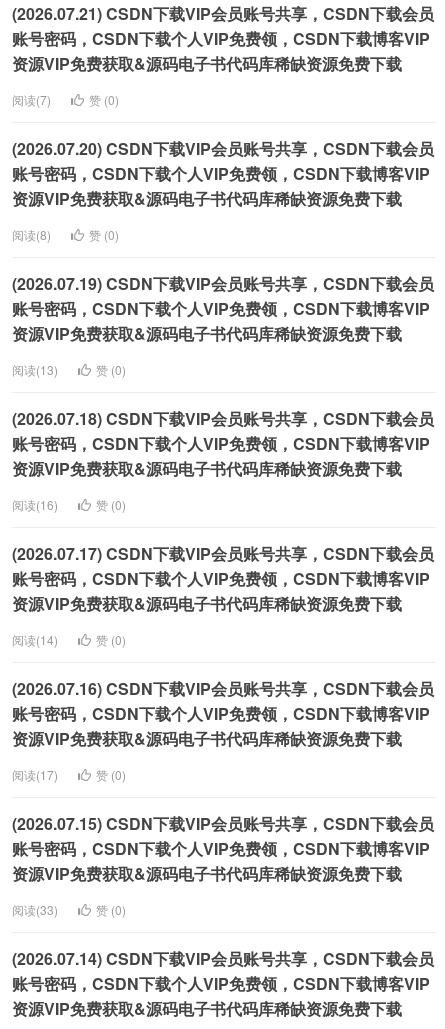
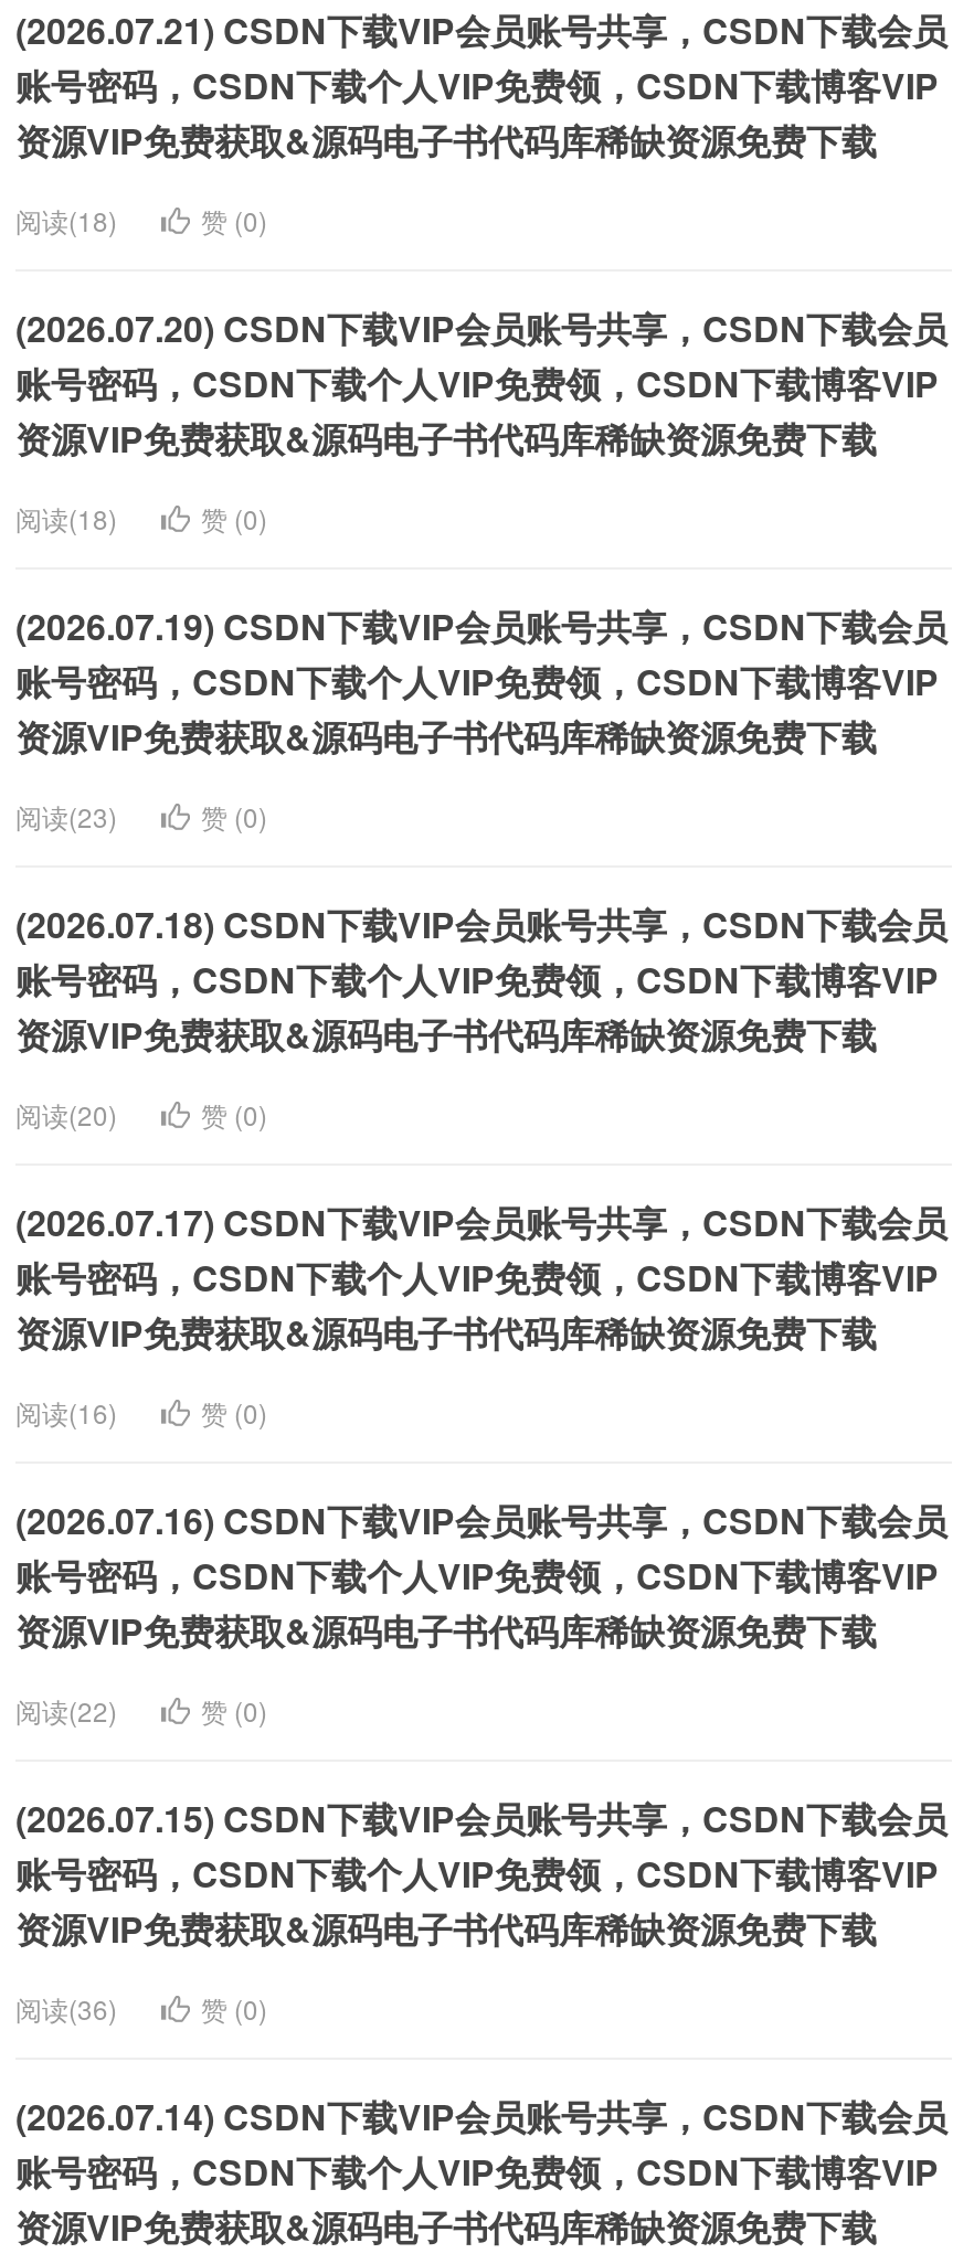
[12,91,51,108] 阅读(7) -> [15,201,117,238] 阅读(18)
[12,226,51,243] 阅读(8) -> [15,499,117,536] 阅读(18)
[12,361,58,378] 阅读(13) -> [15,797,117,835] 阅读(23)
[12,496,58,513] 阅读(16) -> [15,1095,117,1133] 阅读(20)
[12,631,58,648] 阅读(14) -> [15,1393,117,1431] 阅读(16)
[12,766,58,783] 阅读(17) -> [15,1691,117,1729] 阅读(22)
[12,901,58,918] 阅读(33) -> [15,1989,117,2027] 阅读(36)

